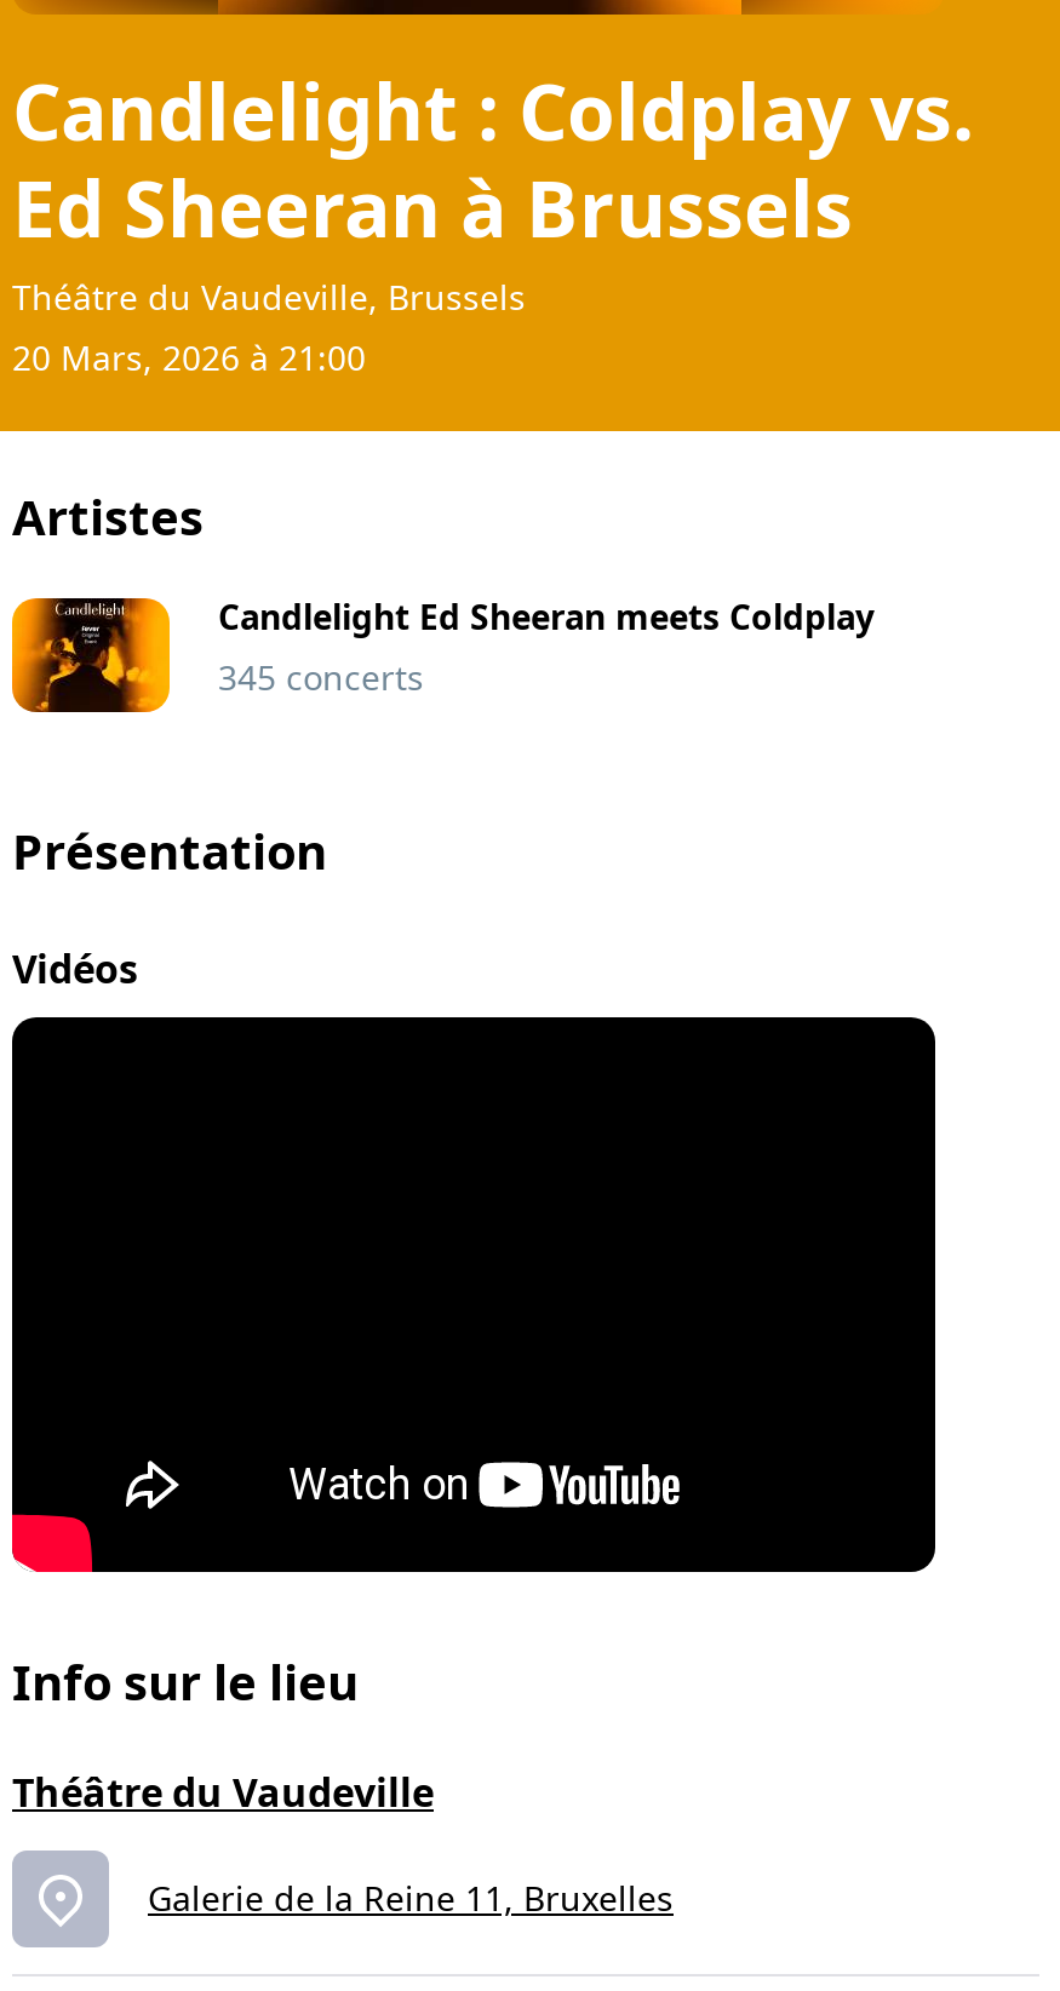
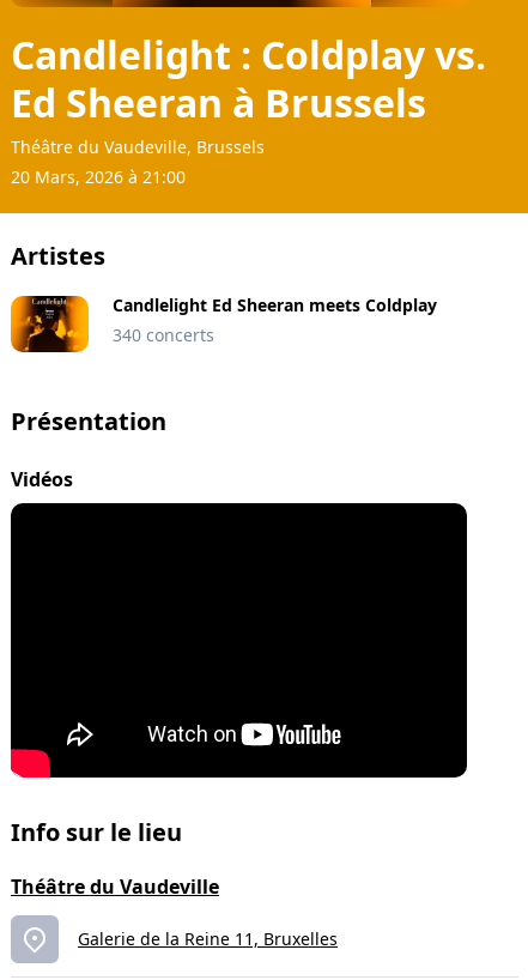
[218,654,424,700] 345 concerts -> [113,323,214,346] 340 concerts

